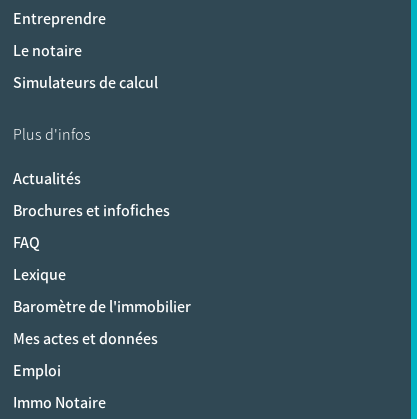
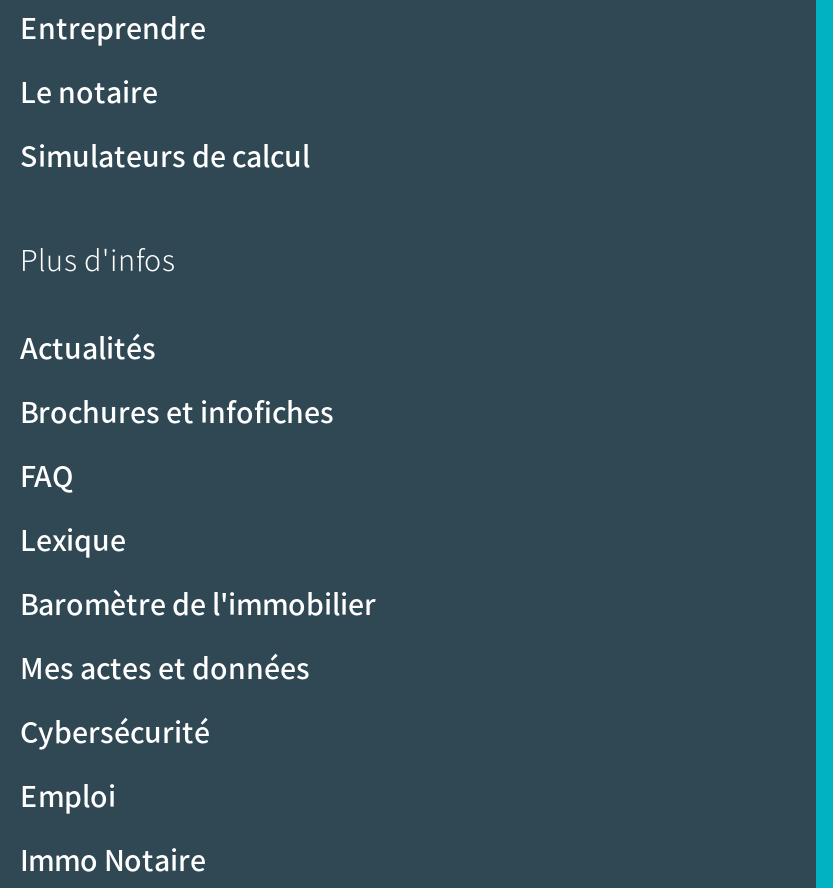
none -> [20,713,210,751] Cybersécurité

